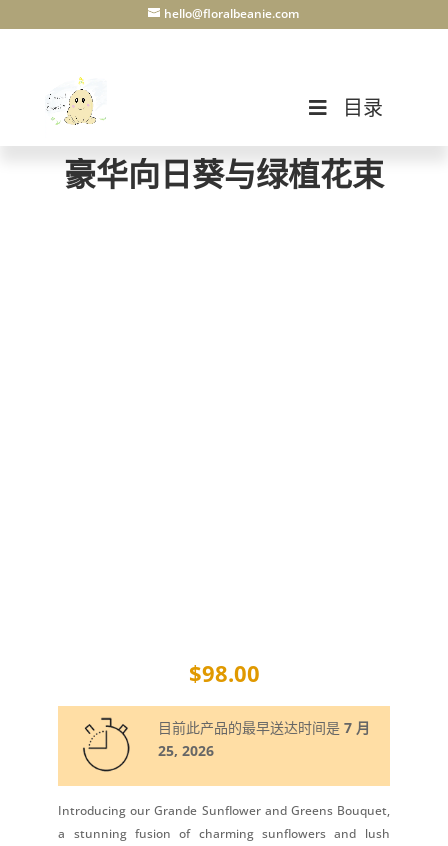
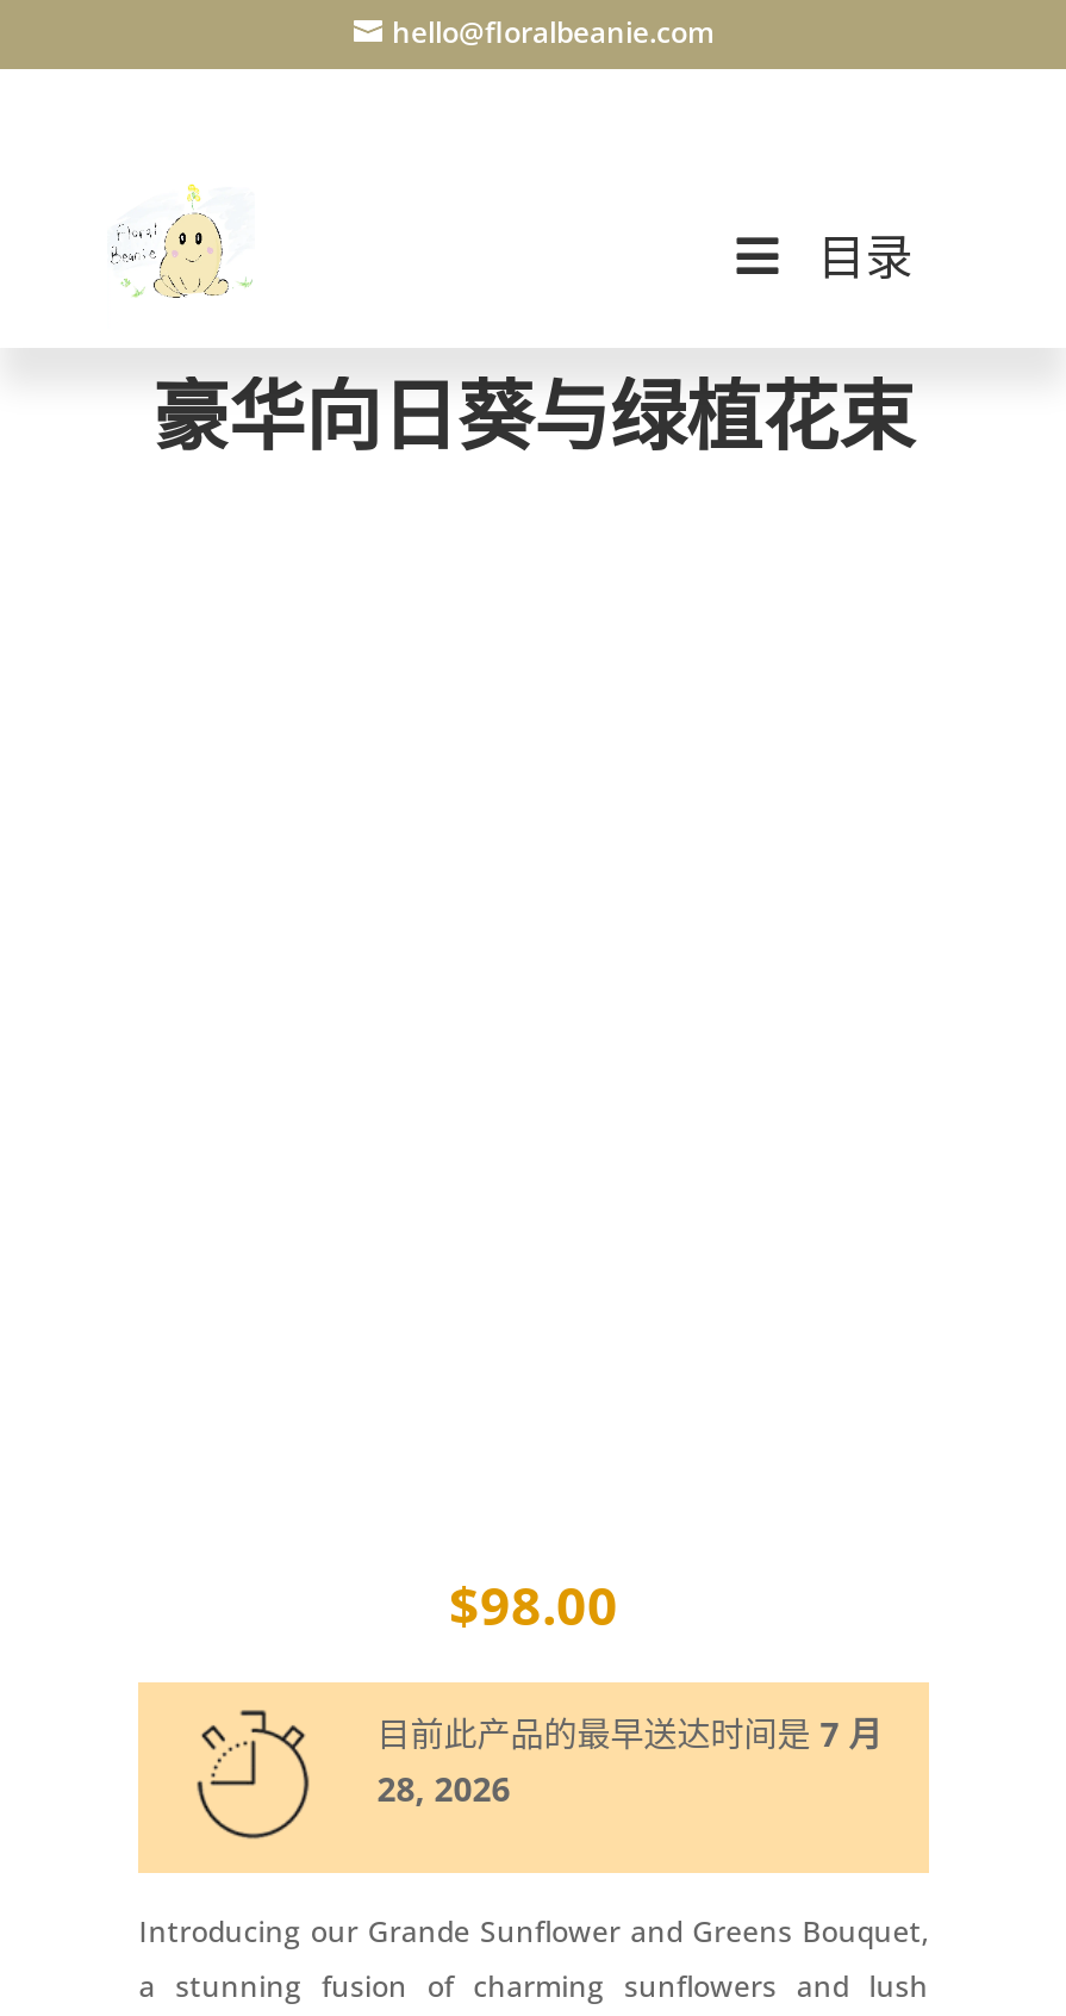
[158,741,214,760] 25, 2026 -> [377,1767,510,1812] 28, 2026

